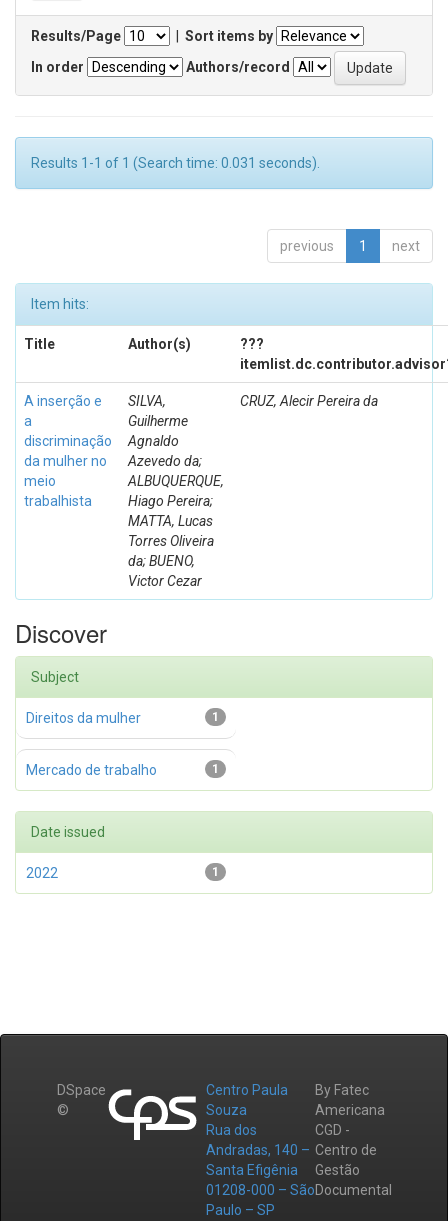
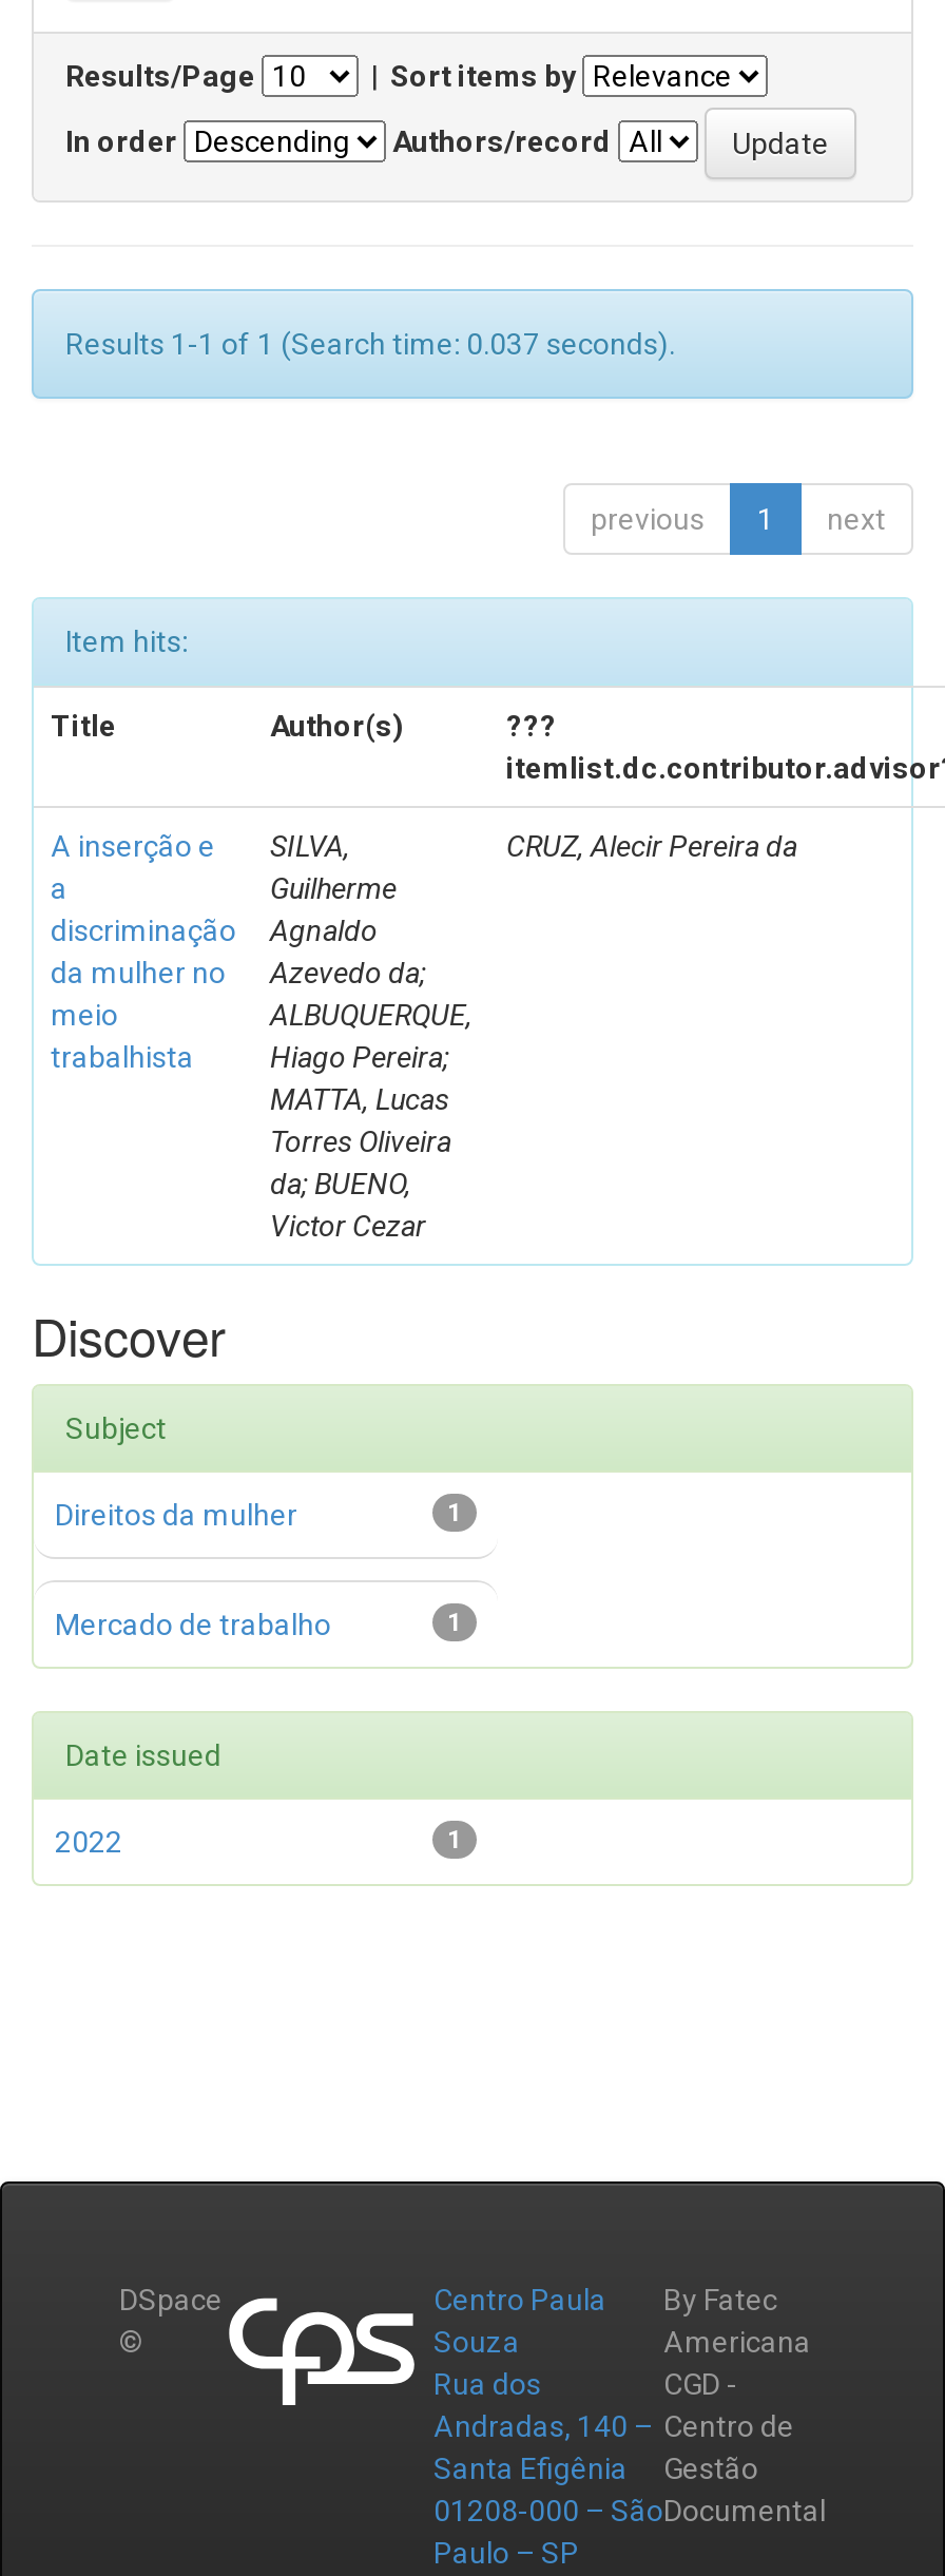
[31,155,320,171] Results 1-1 of 1 (Search time: 0.031 seconds). -> [65,327,675,361] Results 1-1 of 1 (Search time: 0.037 seconds).

